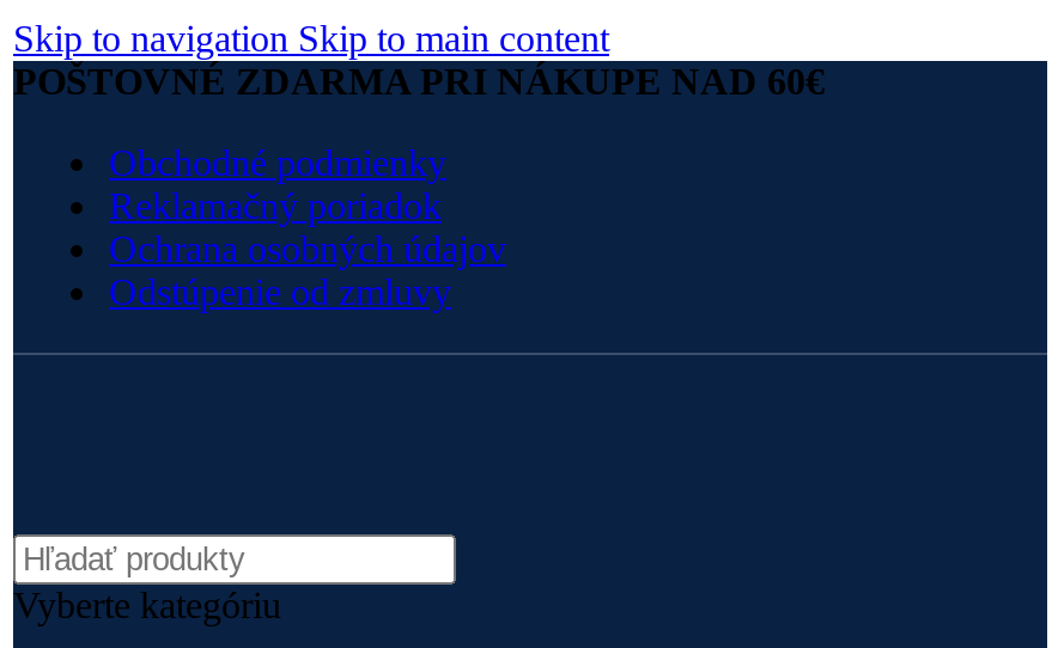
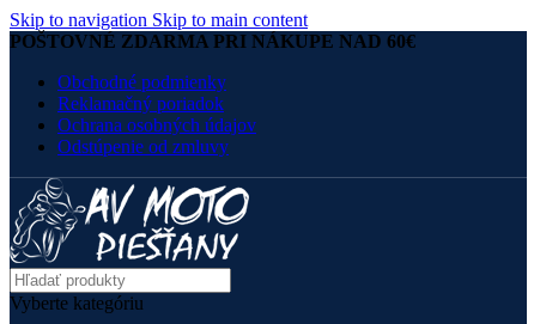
none -> [10,178,250,264] [image]

